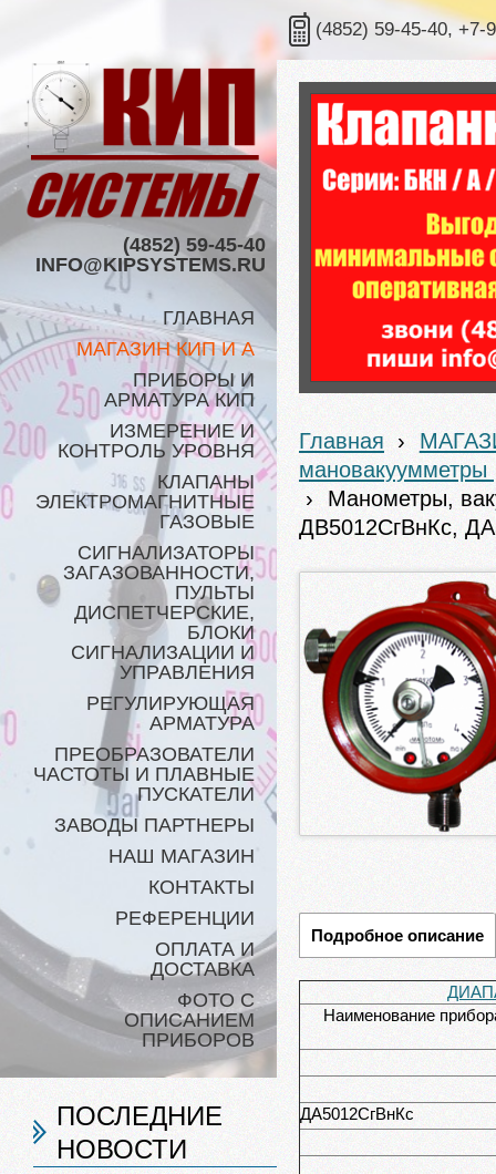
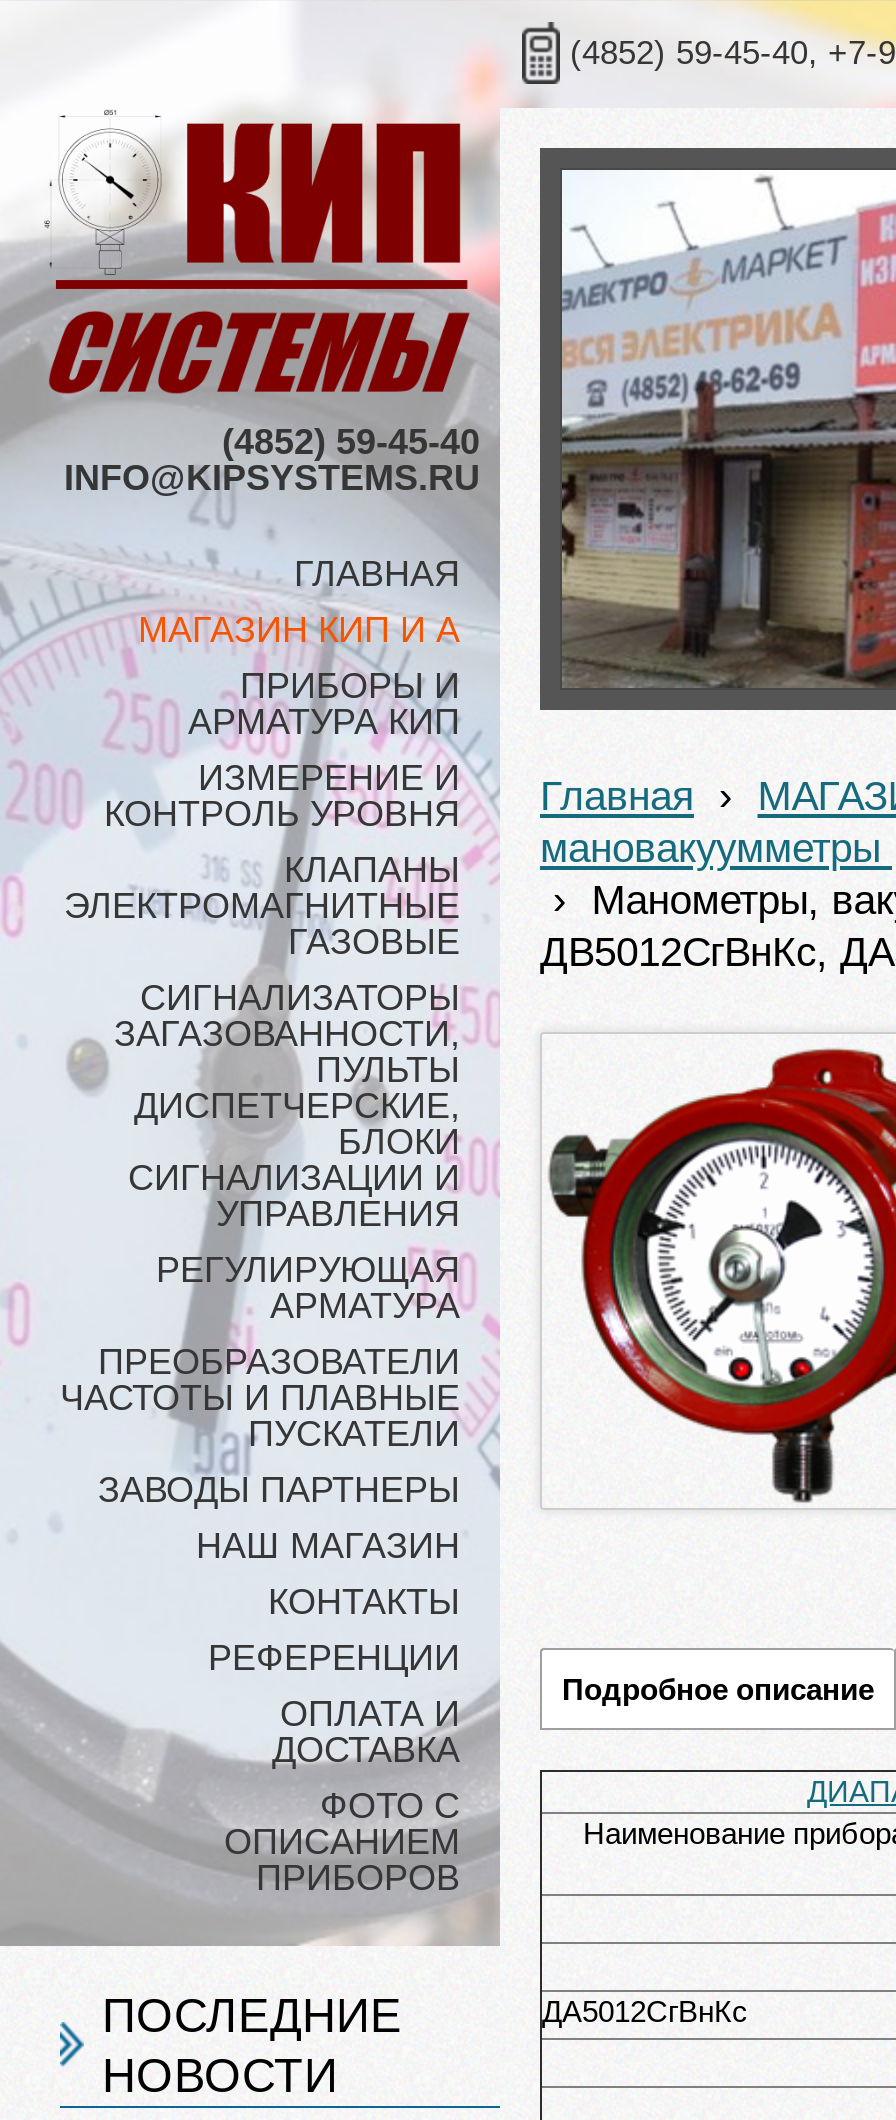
[310,93,493,382] [image] -> [560,168,890,688] [image]

